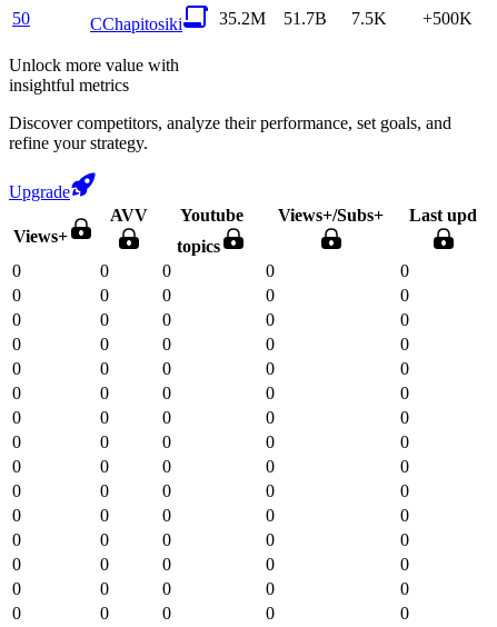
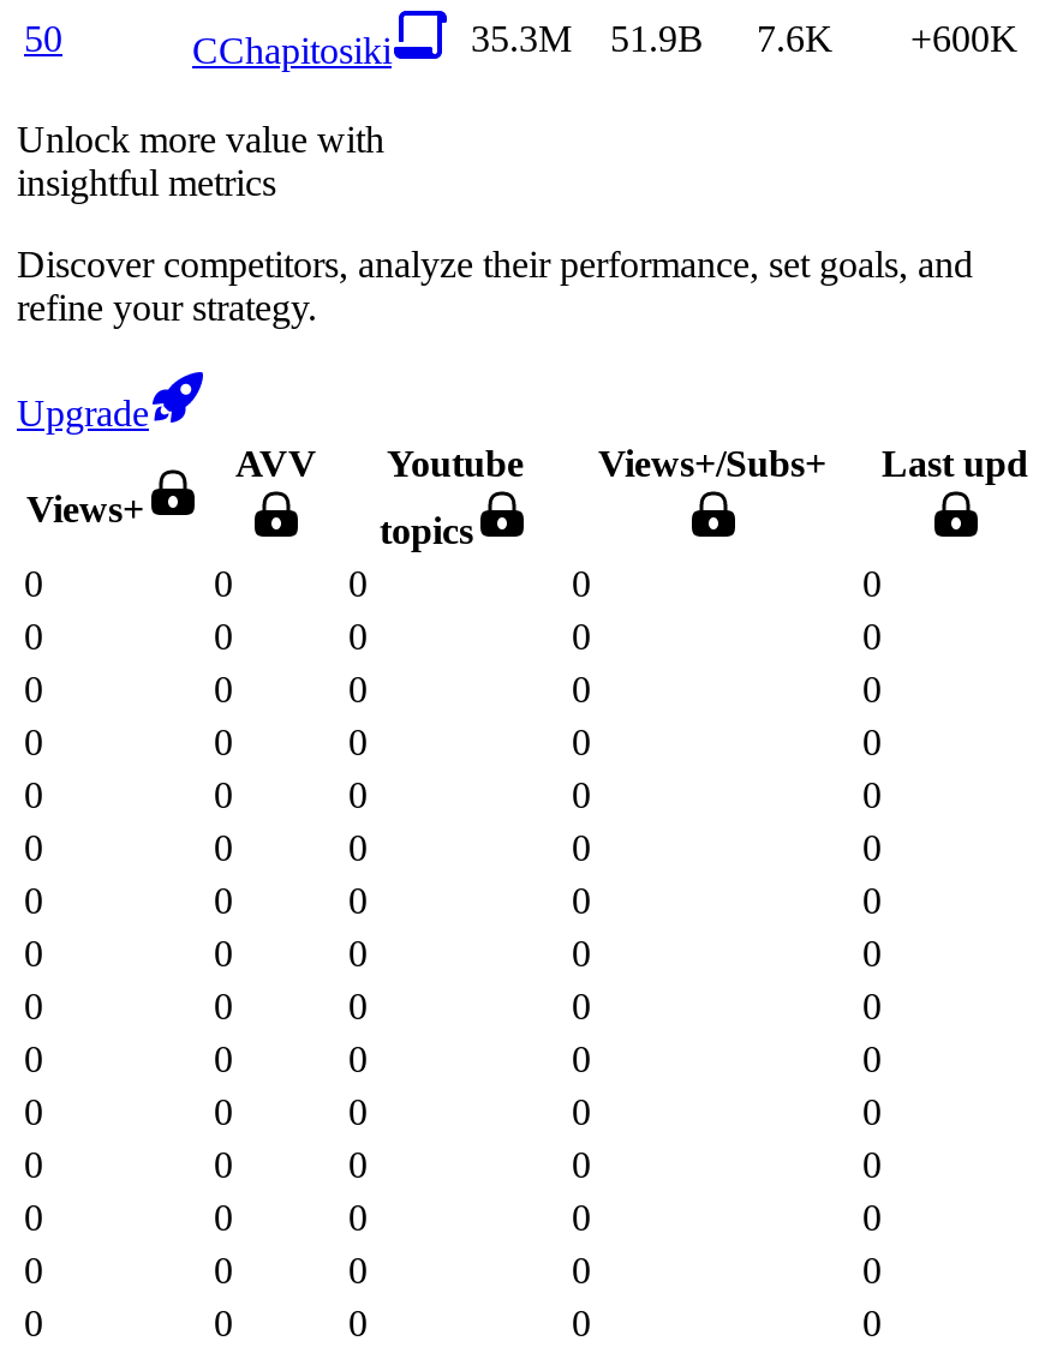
[219,9,473,28] 35.2M | 51.7B | 7.5K | +500K -> [471,18,1019,59] 35.3M | 51.9B | 7.6K | +600K

